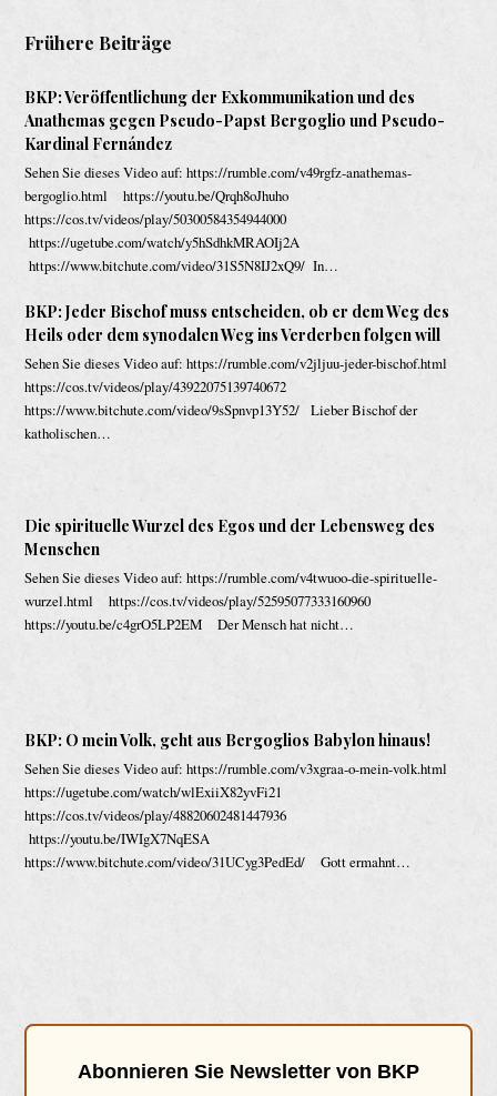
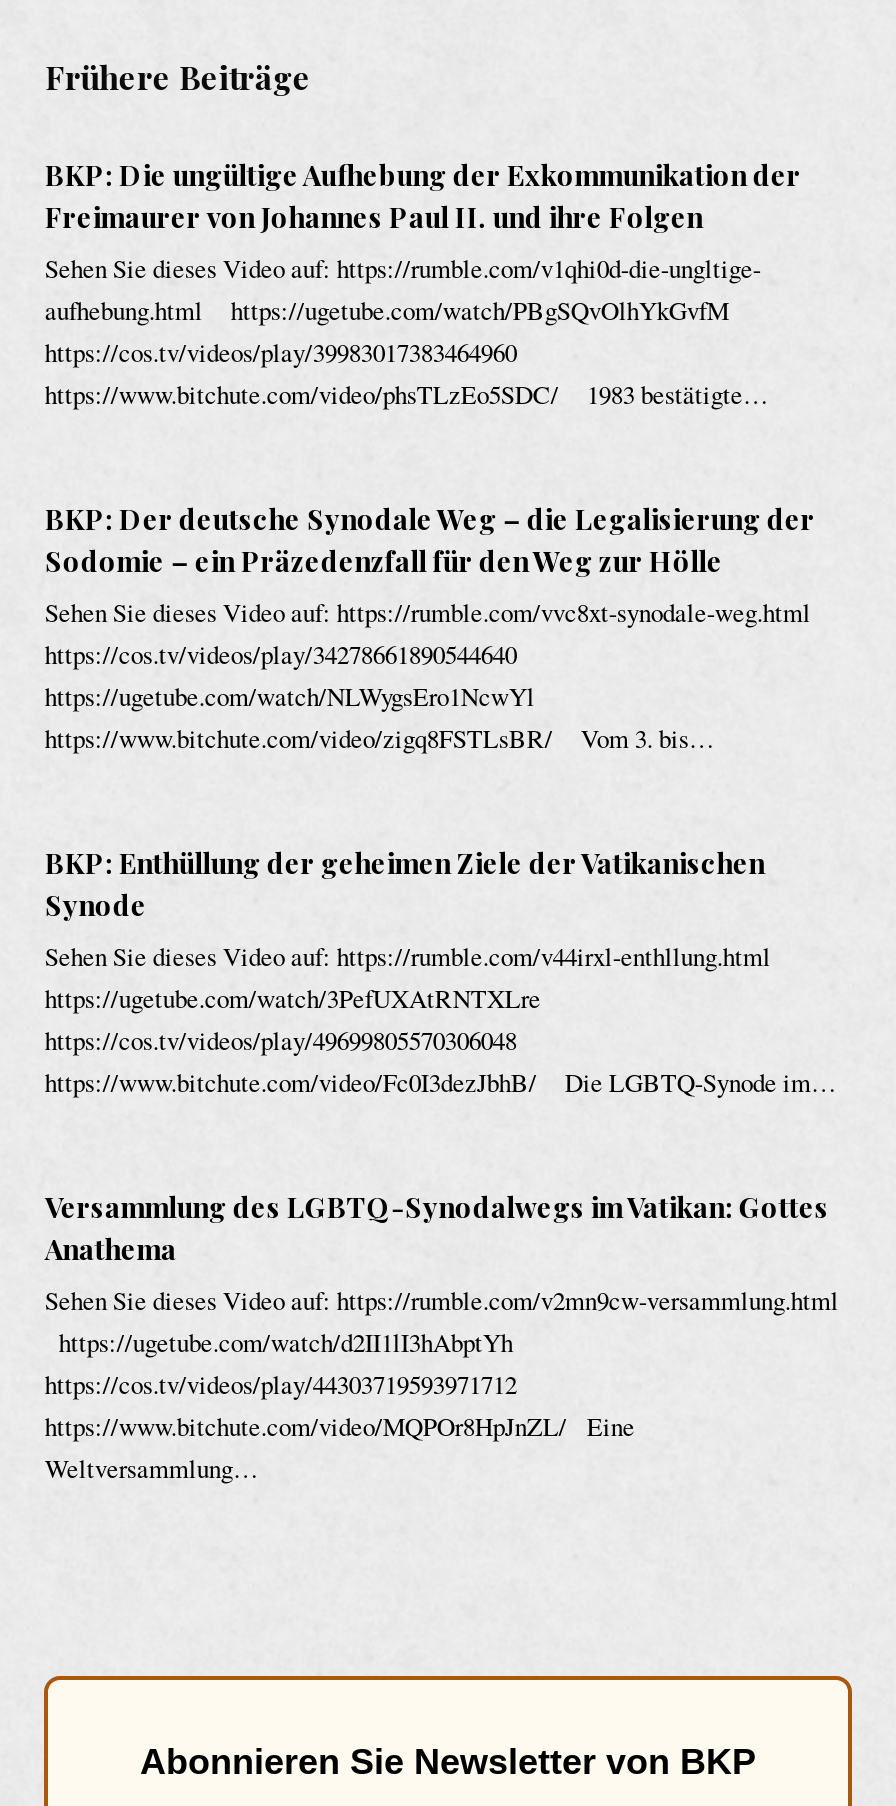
[25,86,445,275] BKP: Veröffentlichung der Exkommunikation und des | Anathemas gegen Pseudo-Papst Bergoglio und Pseudo- | Kardinal Fernández | Sehen Sie dieses Video auf: https://rumble.com/v49rgfz-anathemas- | bergoglio.html https://youtu.be/Qrqh8oJhuho | https://cos.tv/videos/play/50300584354944000 | https://ugetube.com/watch/y5hSdhkMRAOIj2A | https://www.bitchute.com/video/31S5N8IJ2xQ9/ In… -> [45,155,801,411] BKP: Die ungültige Aufhebung der Exkommunikation der | Freimaurer von Johannes Paul II. und ihre Folgen | Sehen Sie dieses Video auf: https://rumble.com/v1qhi0d-die-ungltige- | aufhebung.html https://ugetube.com/watch/PBgSQvOlhYkGvfM | https://cos.tv/videos/play/39983017383464960 | https://www.bitchute.com/video/phsTLzEo5SDC/ 1983 bestätigte…
[25,301,460,443] BKP: Jeder Bischof muss entscheiden, ob er dem Weg des | Heils oder dem synodalen Weg ins Verderben folgen will | Sehen Sie dieses Video auf: https://rumble.com/v2jljuu-jeder-bischof.html | https://cos.tv/videos/play/43922075139740672 | https://www.bitchute.com/video/9sSpnvp13Y52/ Lieber Bischof der | katholischen… -> [45,499,833,755] BKP: Der deutsche Synodale Weg – die Legalisierung der | Sodomie – ein Präzedenzfall für den Weg zur Hölle | Sehen Sie dieses Video auf: https://rumble.com/vvc8xt-synodale-weg.html | https://cos.tv/videos/play/34278661890544640 | https://ugetube.com/watch/NLWygsEro1NcwYl | https://www.bitchute.com/video/zigq8FSTLsBR/ Vom 3. bis…
[25,515,438,634] Die spirituelle Wurzel des Egos und der Lebensweg des | Menschen | Sehen Sie dieses Video auf: https://rumble.com/v4twuoo-die-spirituelle- | wurzel.html https://cos.tv/videos/play/52595077333160960 | https://youtu.be/c4grO5LP2EM Der Mensch hat nicht… -> [45,843,837,1099] BKP: Enthüllung der geheimen Ziele der Vatikanischen | Synode | Sehen Sie dieses Video auf: https://rumble.com/v44irxl-enthllung.html | https://ugetube.com/watch/3PefUXAtRNTXLre | https://cos.tv/videos/play/49699805570306048 | https://www.bitchute.com/video/Fc0I3dezJbhB/ Die LGBTQ-Synode im…
[25,729,460,871] BKP: O mein Volk, geht aus Bergoglios Babylon hinaus! | Sehen Sie dieses Video auf: https://rumble.com/v3xgraa-o-mein-volk.html | https://ugetube.com/watch/wlExiiX82yvFi21 | https://cos.tv/videos/play/48820602481447936 | https://youtu.be/IWIgX7NqESA | https://www.bitchute.com/video/31UCyg3PedEd/ Gott ermahnt… -> [45,1187,847,1485] Versammlung des LGBTQ-Synodalwegs im Vatikan: Gottes | Anathema | Sehen Sie dieses Video auf: https://rumble.com/v2mn9cw-versammlung.html | https://ugetube.com/watch/d2II1lI3hAbptYh | https://cos.tv/videos/play/44303719593971712 | https://www.bitchute.com/video/MQPOr8HpJnZL/ Eine | Weltversammlung…

